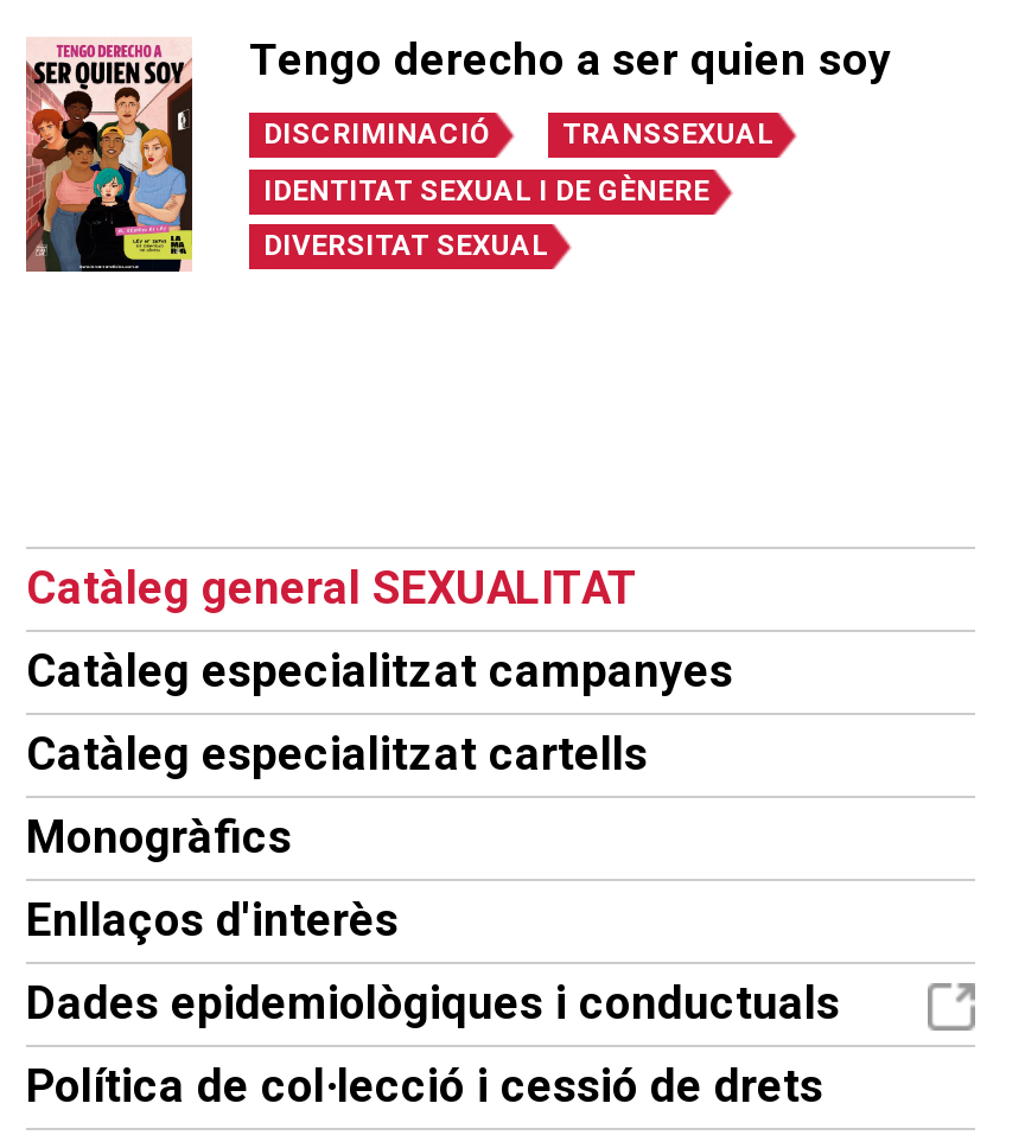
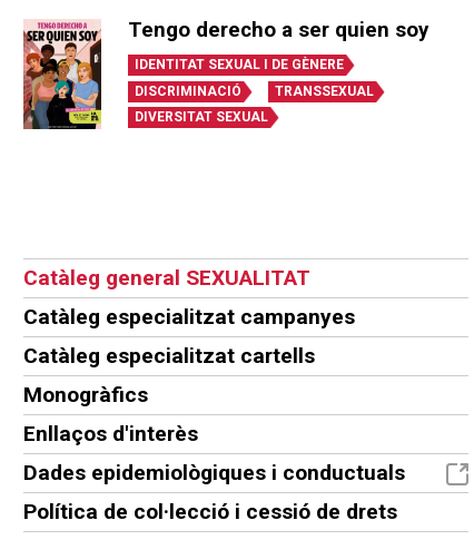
moved [263,117,773,150] -> [135,83,374,99]: DISCRIMINACIÓ | TRANSSEXUAL
moved [263,173,709,207] -> [135,57,344,72]: IDENTITAT SEXUAL I DE GÈNERE

